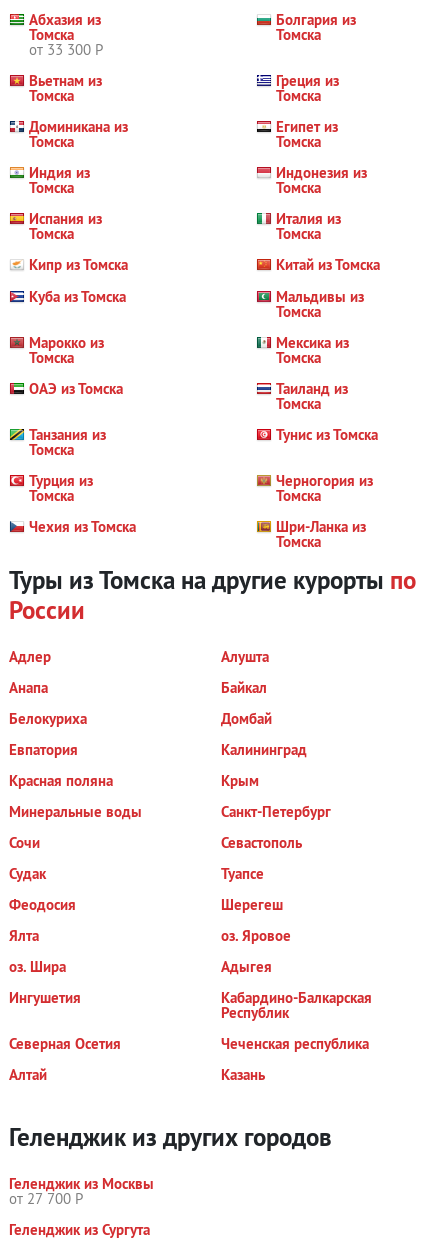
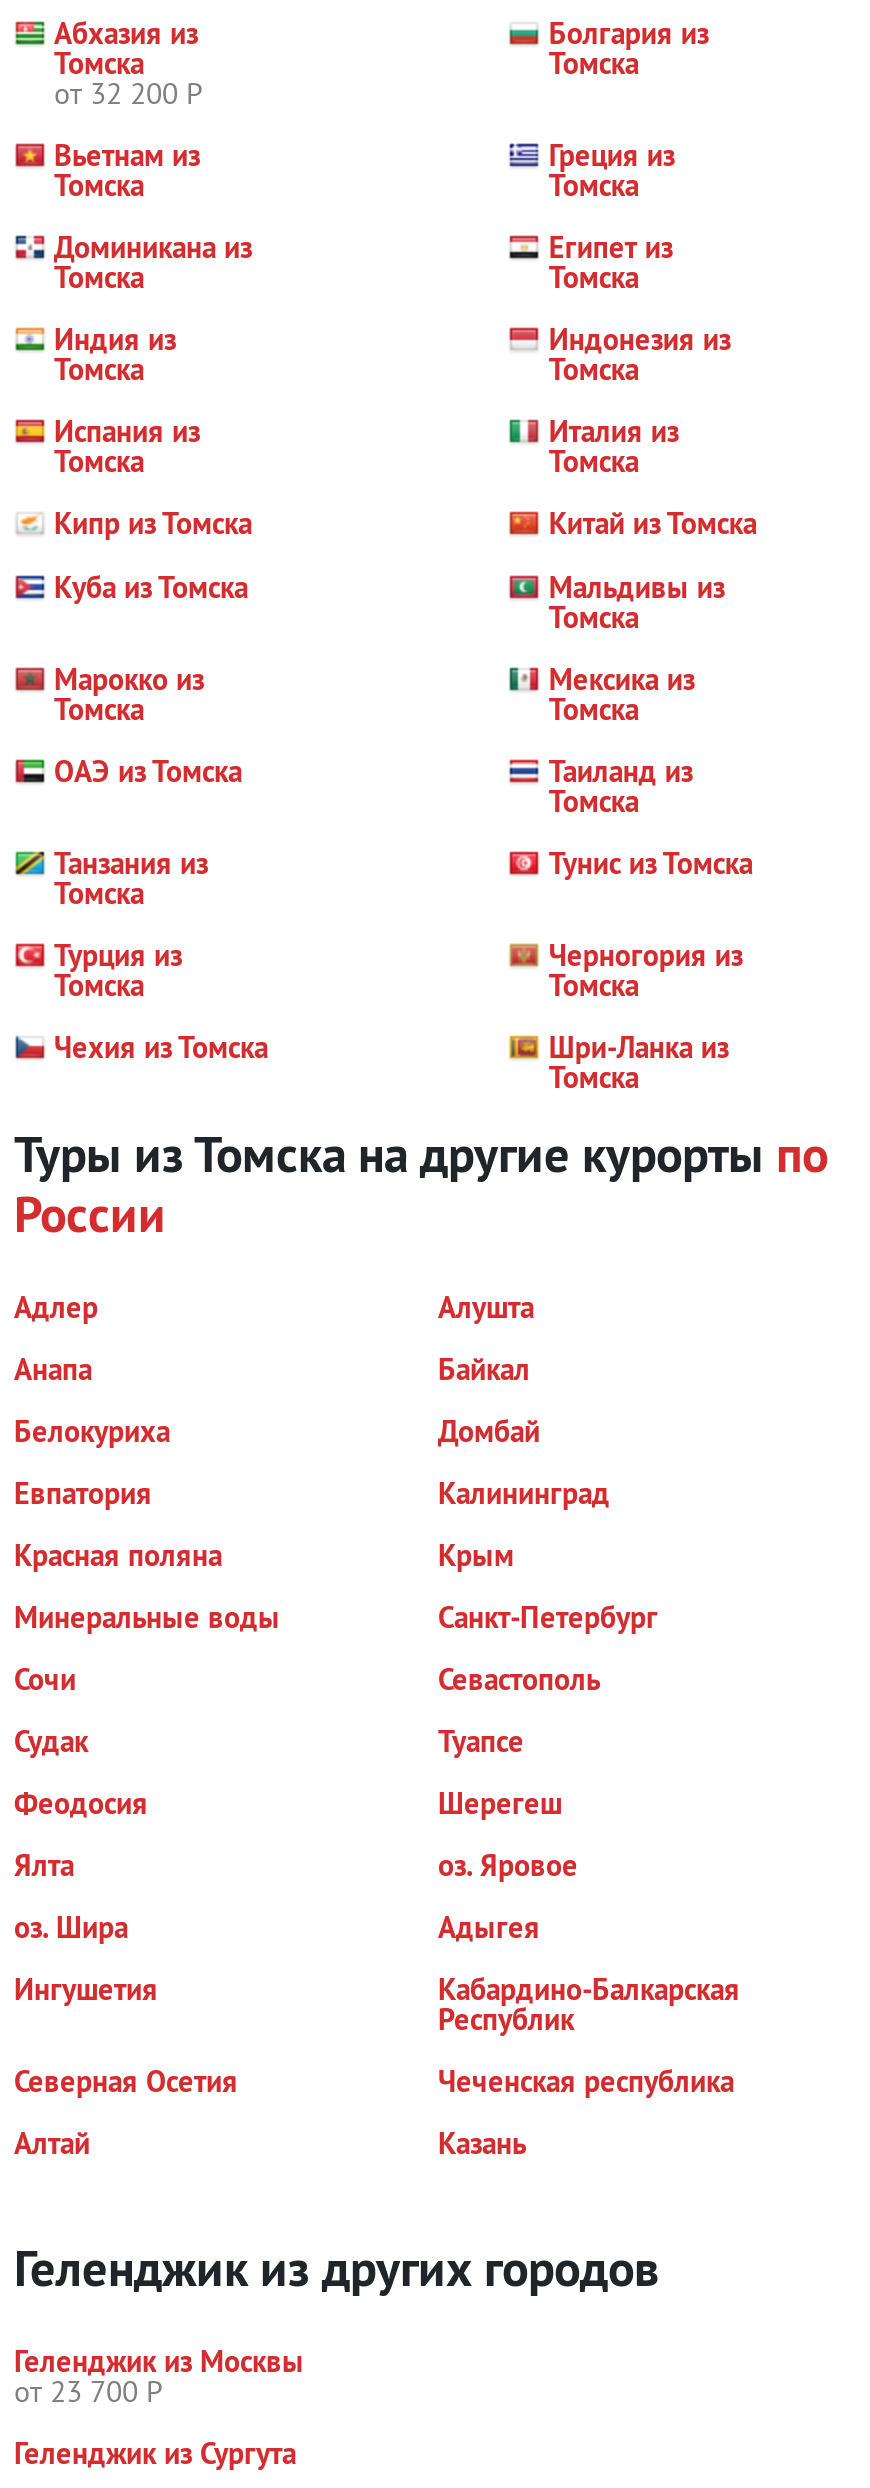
[29,40,103,59] от 33 300 Р -> [54,74,202,112] от 32 200 Р
[9,1189,83,1208] от 27 700 Р -> [14,2372,162,2410] от 23 700 Р

